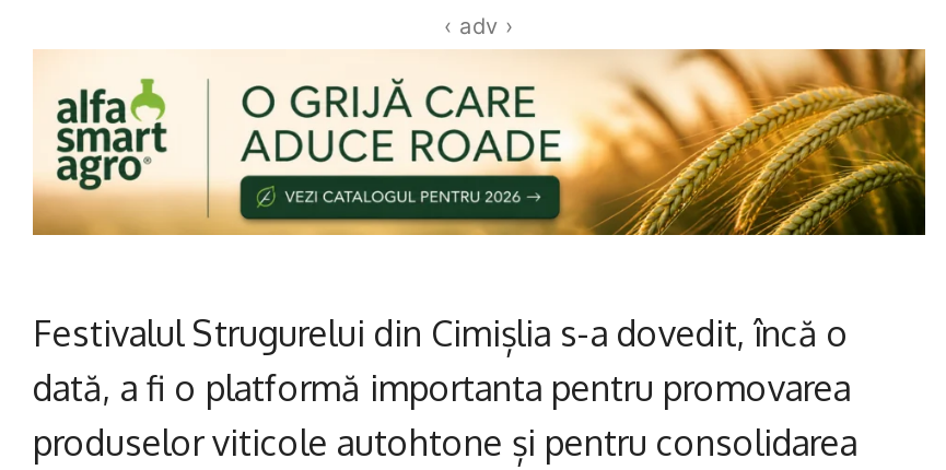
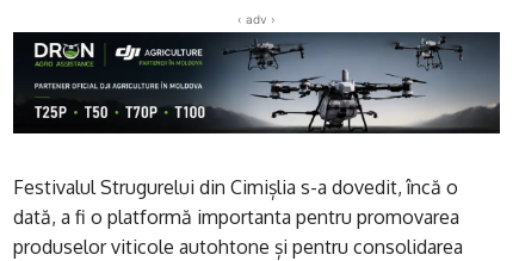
[31,46,927,238] [image] -> [12,31,501,135] [image]

